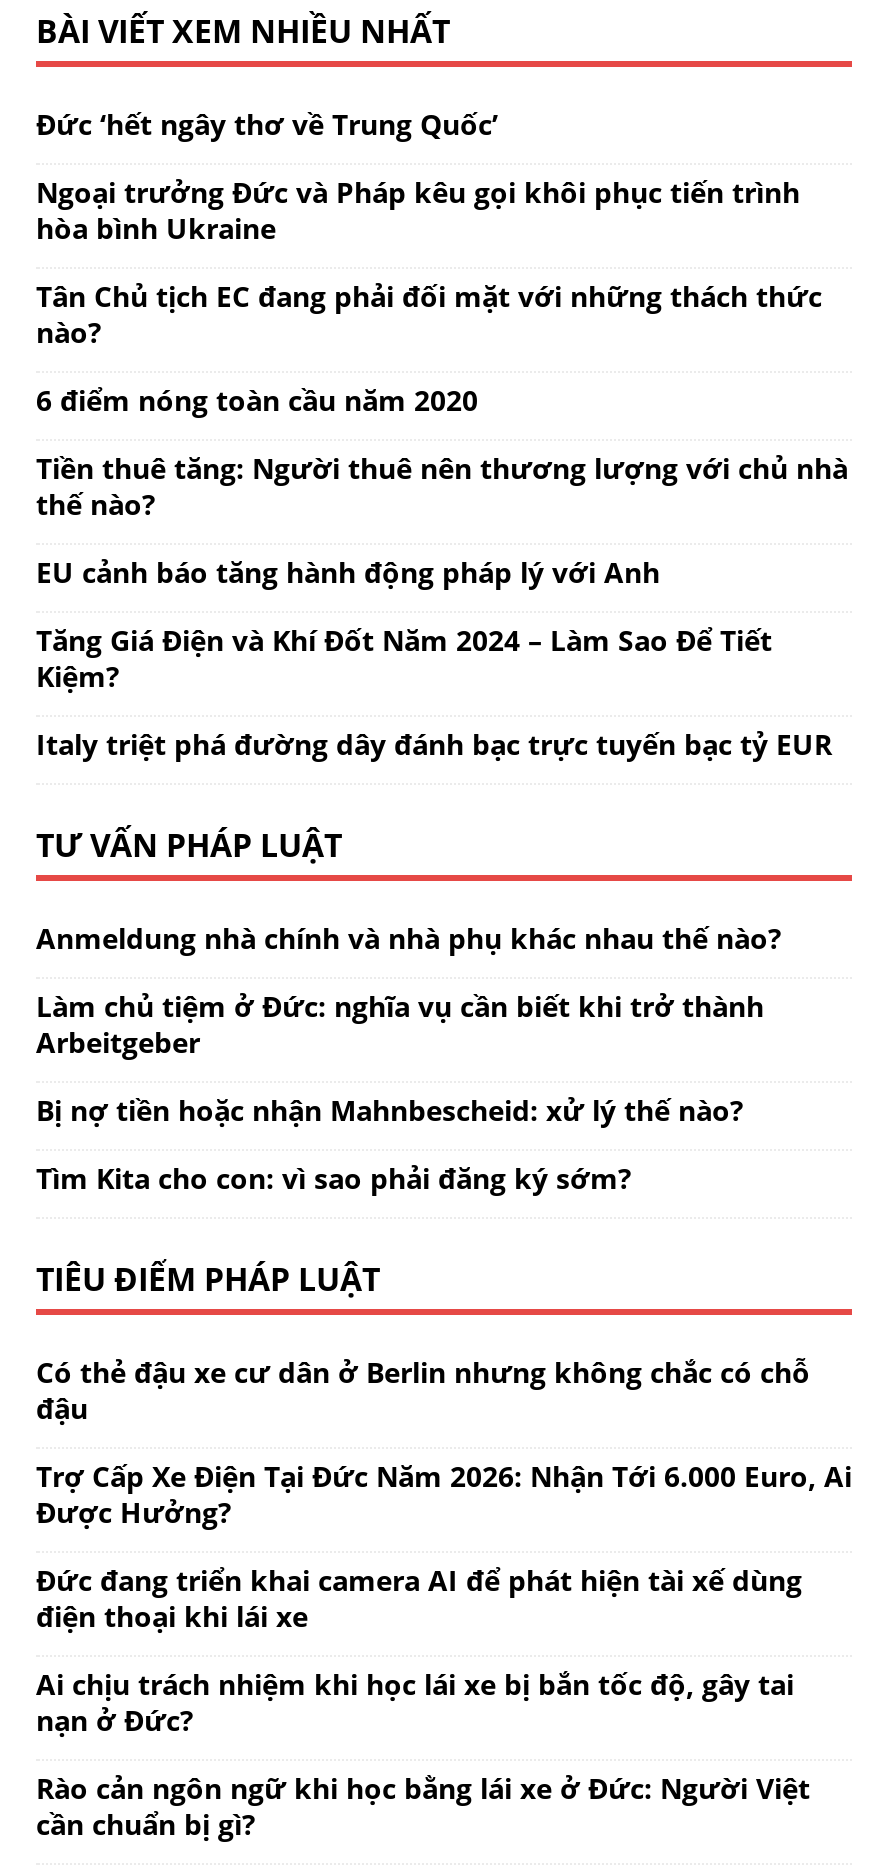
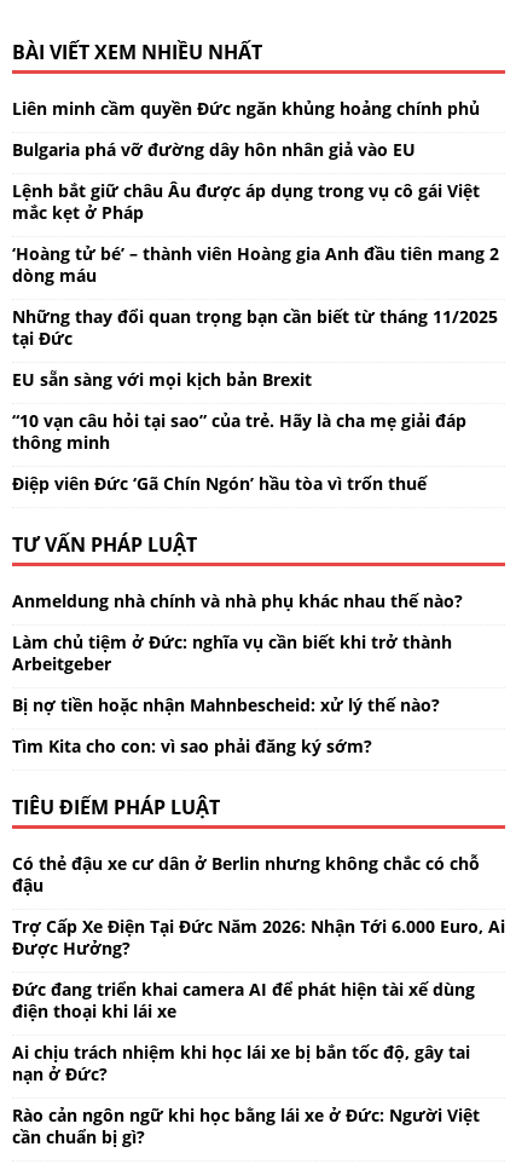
[36,105,498,143] Đức ‘hết ngây thơ về Trung Quốc’ -> [12,97,480,120] Liên minh cầm quyền Đức ngăn khủng hoảng chính phủ
[36,173,800,247] Ngoại trưởng Đức và Pháp kêu gọi khôi phục tiến trình | hòa bình Ukraine -> [12,138,416,161] Bulgaria phá vỡ đường dây hôn nhân giả vào EU
[36,277,822,351] Tân Chủ tịch EC đang phải đối mặt với những thách thức | nào? -> [12,179,480,224] Lệnh bắt giữ châu Âu được áp dụng trong vụ cô gái Việt | mắc kẹt ở Pháp
[36,381,478,419] 6 điểm nóng toàn cầu năm 2020 -> [12,242,499,287] ‘Hoàng tử bé’ – thành viên Hoàng gia Anh đầu tiên mang 2 | dòng máu
[36,449,848,523] Tiền thuê tăng: Người thuê nên thương lượng với chủ nhà | thế nào? -> [12,305,498,350] Những thay đổi quan trọng bạn cần biết từ tháng 11/2025 | tại Đức
[36,553,660,591] EU cảnh báo tăng hành động pháp lý với Anh -> [12,368,312,391] EU sẵn sàng với mọi kịch bản Brexit
[36,621,772,695] Tăng Giá Điện và Khí Đốt Năm 2024 – Làm Sao Để Tiết | Kiệm? -> [12,409,466,454] “10 vạn câu hỏi tại sao” của trẻ. Hãy là cha mẹ giải đáp | thông minh
[36,725,832,763] Italy triệt phá đường dây đánh bạc trực tuyến bạc tỷ EUR -> [12,472,427,495] Điệp viên Đức ‘Gã Chín Ngón’ hầu tòa vì trốn thuế

